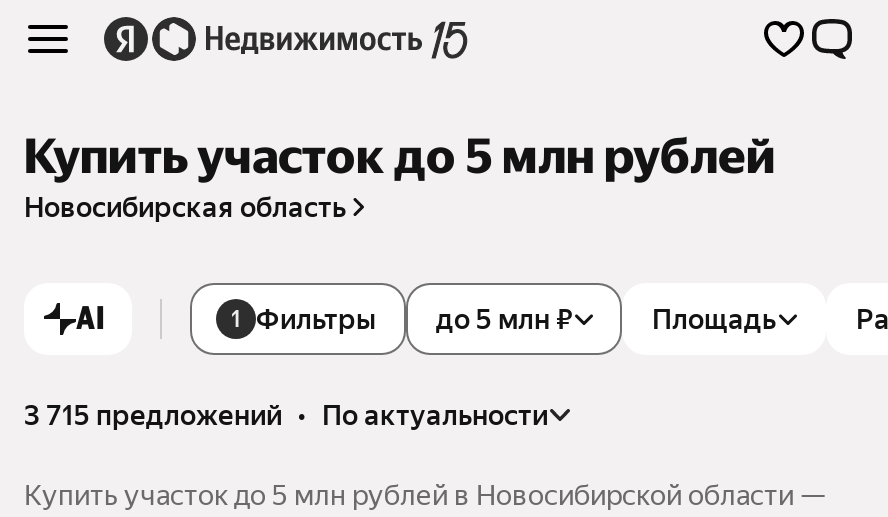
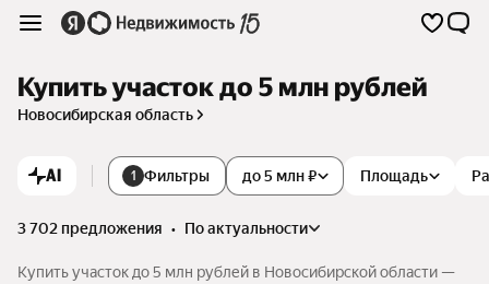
[24,399,548,431] 3 715 предложений • по актуальности -> [17,219,308,237] 3 702 предложения • по актуальности

